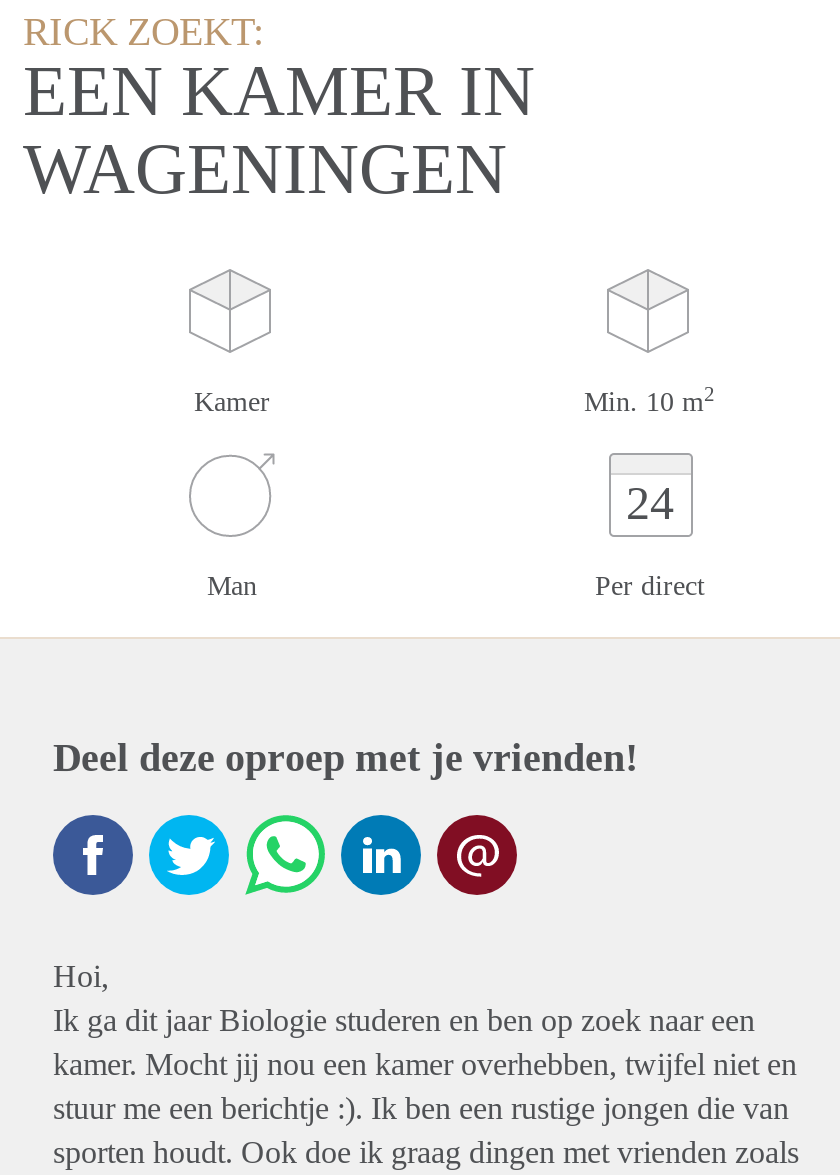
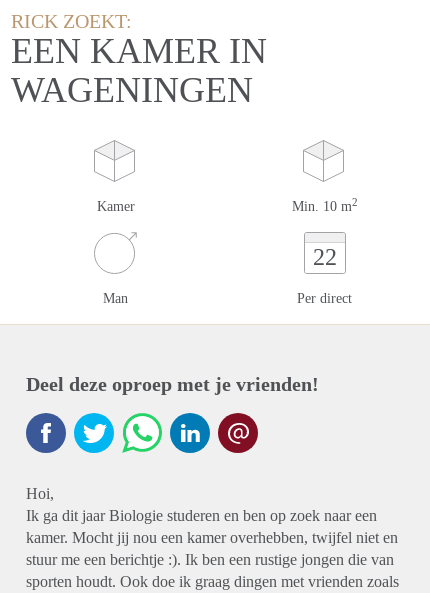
[626,477,674,529] 24 -> [312,244,336,270] 22

